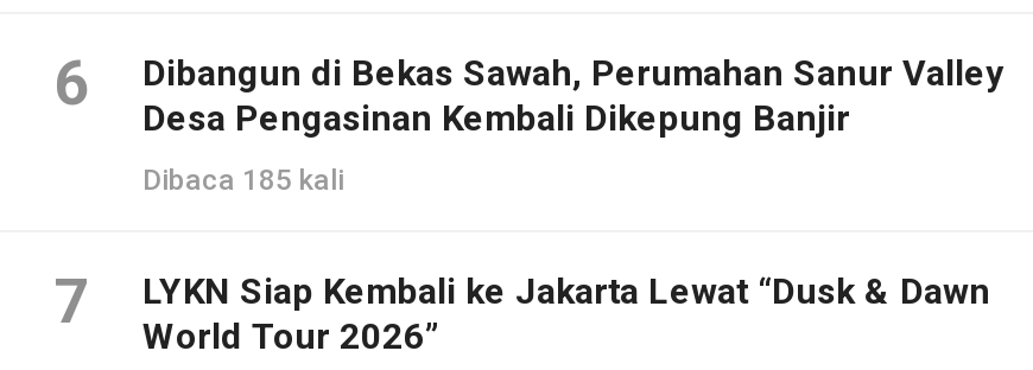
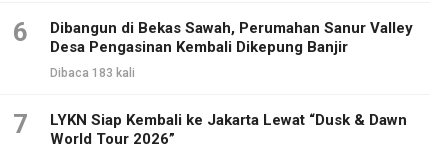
[142,162,344,196] Dibaca 185 kali -> [50,66,135,80] Dibaca 183 kali

